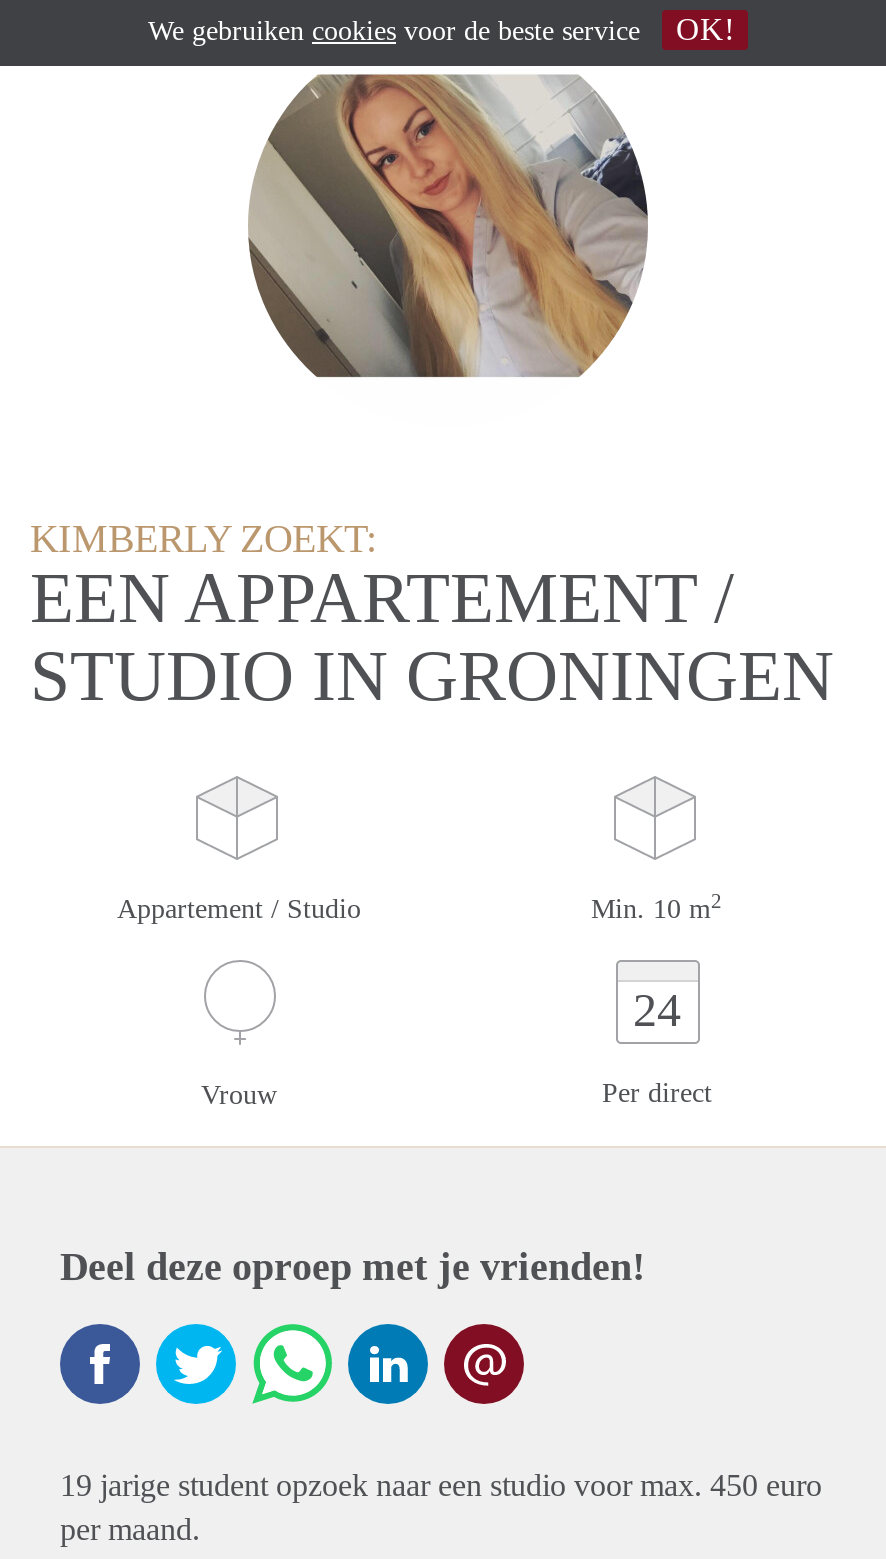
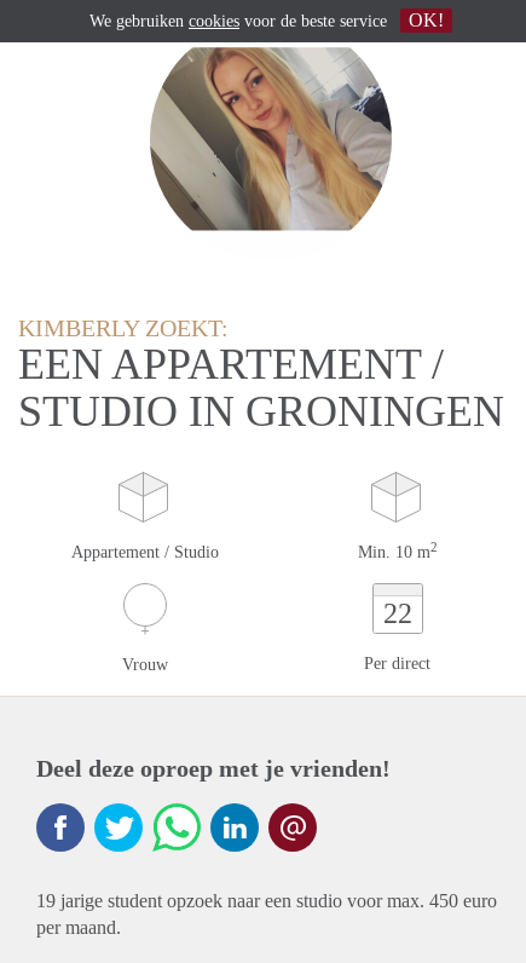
[633,984,681,1036] 24 -> [383,598,412,629] 22

